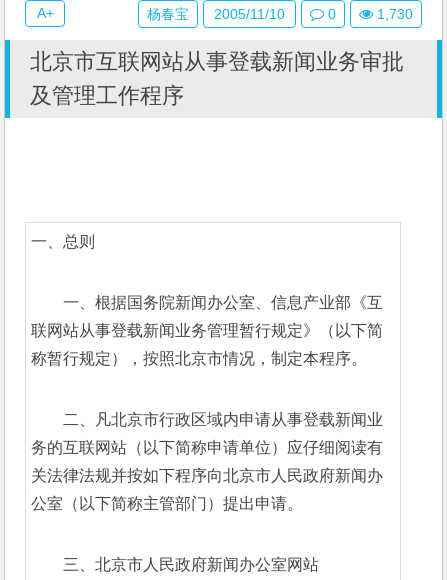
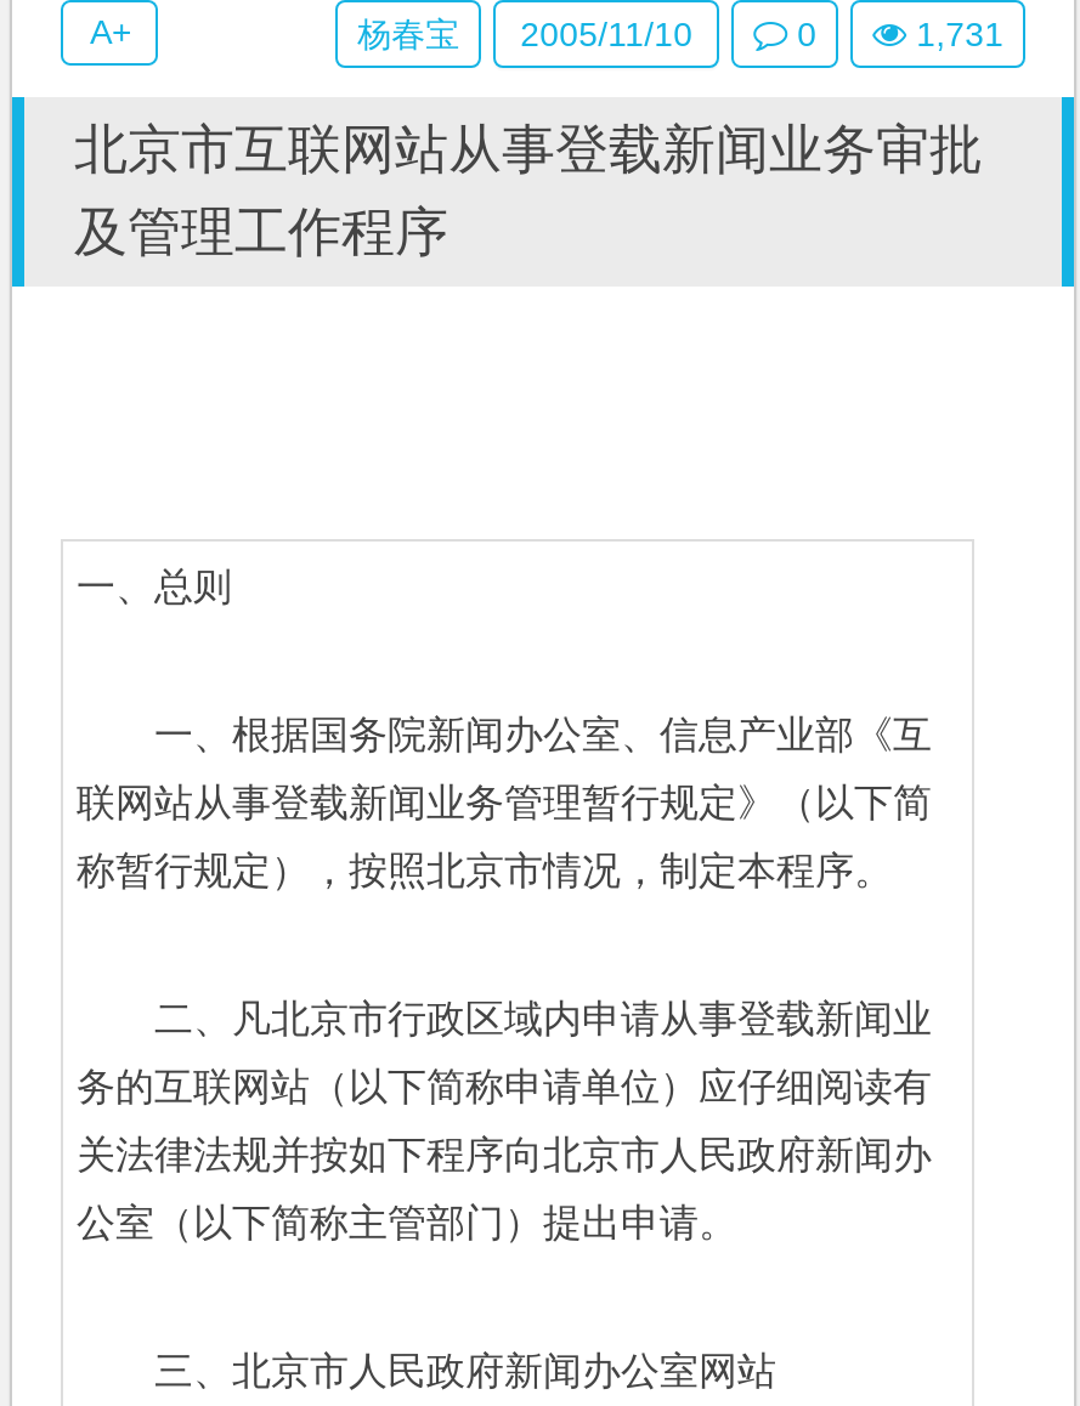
[373,6,413,22] 1,730 -> [907,15,1004,53] 1,731

